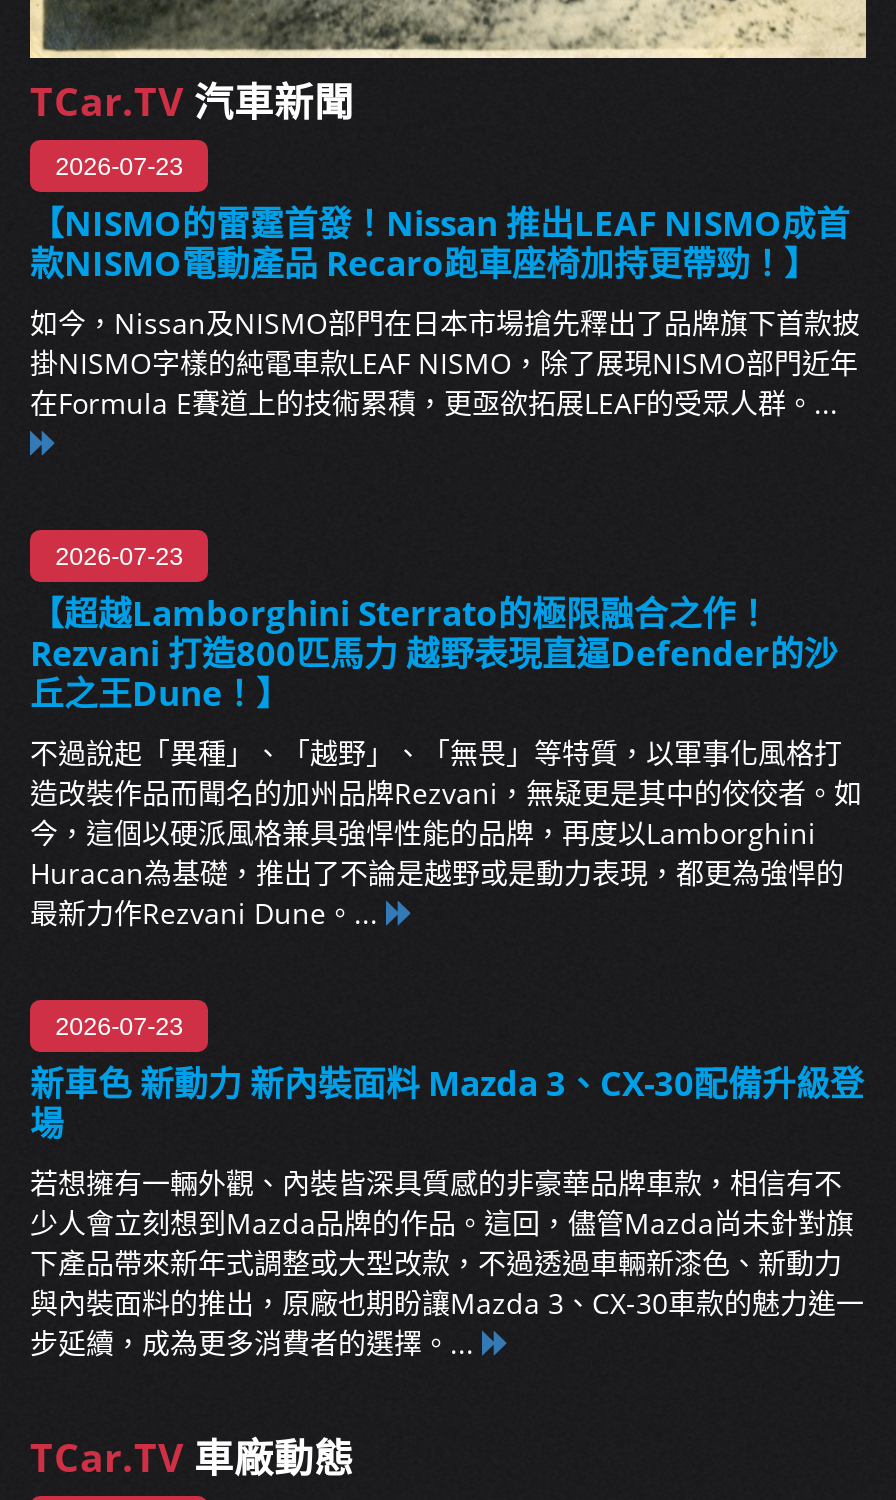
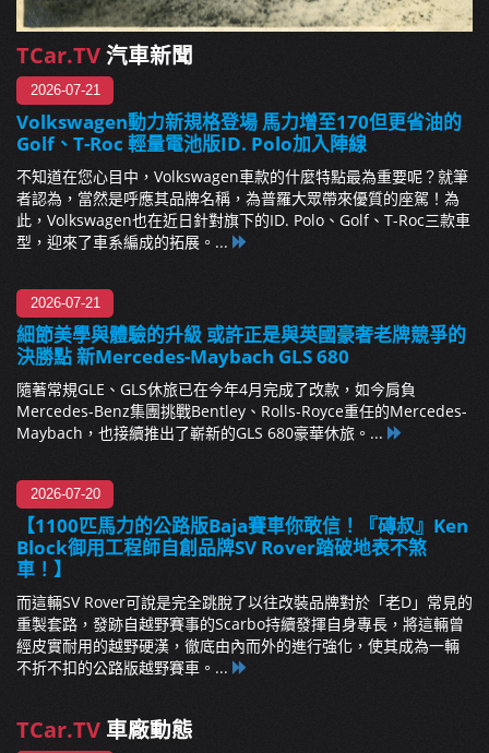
[30,152,860,422] 2026-07-23 | 【NISMO的雷霆首發！Nissan 推出LEAF NISMO成首 | 款NISMO電動產品 Recaro跑車座椅加持更帶勁！】 | 如今，Nissan及NISMO部門在日本市場搶先釋出了品牌旗下首款披 | 掛NISMO字樣的純電車款LEAF NISMO，除了展現NISMO部門近年 | 在Formula E賽道上的技術累積，更亟欲拓展LEAF的受眾人群。... -> [16,83,470,252] 2026-07-21 | Volkswagen動力新規格登場 馬力增至170但更省油的 | Golf、T-Roc 輕量電池版ID. Polo加入陣線 | 不知道在您心目中，Volkswagen車款的什麼特點最為重要呢？就筆 | 者認為，當然是呼應其品牌名稱，為普羅大眾帶來優質的座駕！為 | 此，Volkswagen也在近日針對旗下的ID. Polo、Golf、T-Roc三款車 | 型，迎來了車系編成的拓展。...
[30,542,862,932] 2026-07-23 | 【超越Lamborghini Sterrato的極限融合之作！ | Rezvani 打造800匹馬力 越野表現直逼Defender的沙 | 丘之王Dune！】 | 不過說起「異種」、「越野」、「無畏」等特質，以軍事化風格打 | 造改裝作品而聞名的加州品牌Rezvani，無疑更是其中的佼佼者。如 | 今，這個以硬派風格兼具強悍性能的品牌，再度以Lamborghini | Huracan為基礎，推出了不論是越野或是動力表現，都更為強悍的 | 最新力作Rezvani Dune。... -> [16,296,467,443] 2026-07-21 | 細節美學與體驗的升級 或許正是與英國豪奢老牌競爭的 | 決勝點 新Mercedes-Maybach GLS 680 | 隨著常規GLE、GLS休旅已在今年4月完成了改款，如今肩負 | Mercedes-Benz集團挑戰Bentley、Rolls-Royce重任的Mercedes- | Maybach，也接續推出了嶄新的GLS 680豪華休旅。...
[30,1012,864,1362] 2026-07-23 | 新車色 新動力 新內裝面料 Mazda 3、CX-30配備升級登 | 場 | 若想擁有一輛外觀、內裝皆深具質感的非豪華品牌車款，相信有不 | 少人會立刻想到Mazda品牌的作品。這回，儘管Mazda尚未針對旗 | 下產品帶來新年式調整或大型改款，不過透過車輛新漆色、新動力 | 與內裝面料的推出，原廠也期盼讓Mazda 3、CX-30車款的魅力進一 | 步延續，成為更多消費者的選擇。... -> [16,487,473,678] 2026-07-20 | 【1100匹馬力的公路版Baja賽車你敢信！『磚叔』Ken | Block御用工程師自創品牌SV Rover踏破地表不煞 | 車！】 | 而這輛SV Rover可說是完全跳脫了以往改裝品牌對於「老D」常見的 | 重製套路，發跡自越野賽事的Scarbo持續發揮自身專長，將這輛曾 | 經皮實耐用的越野硬漢，徹底由內而外的進行強化，使其成為一輛 | 不折不扣的公路版越野賽車。...

